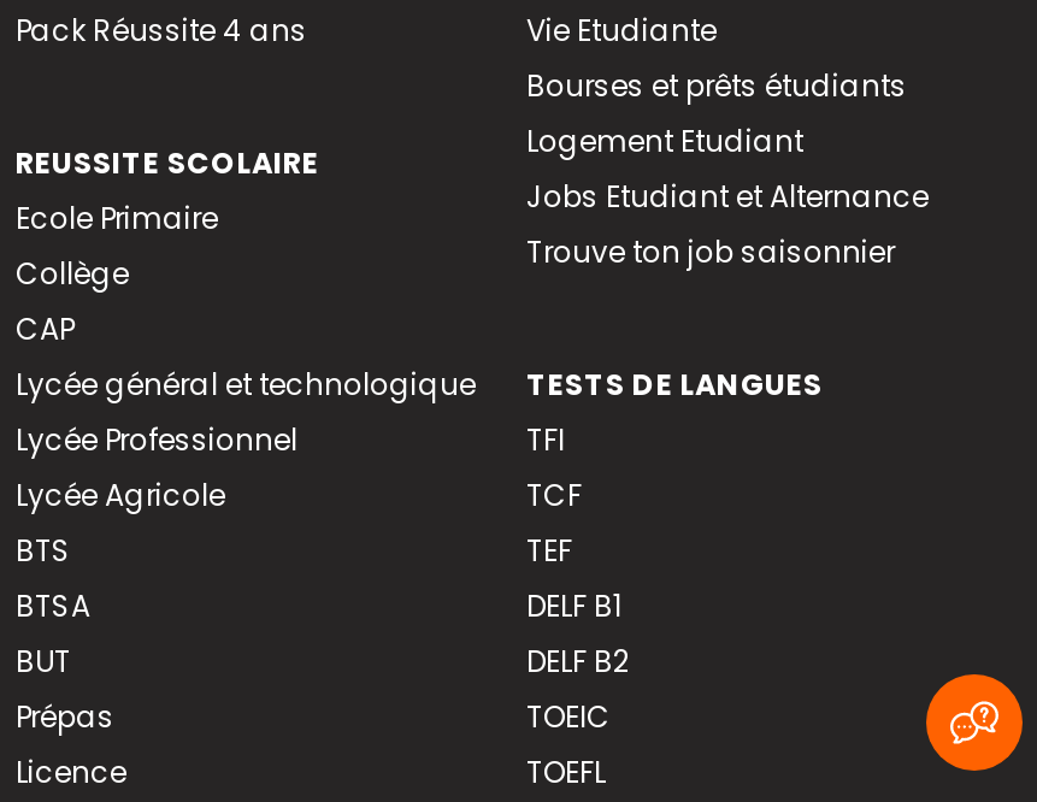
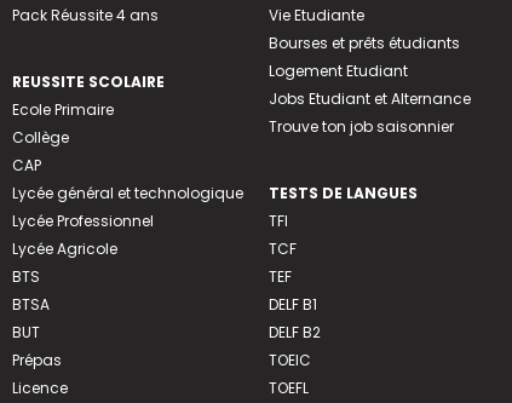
[924,672,1025,773] [image] -> none

